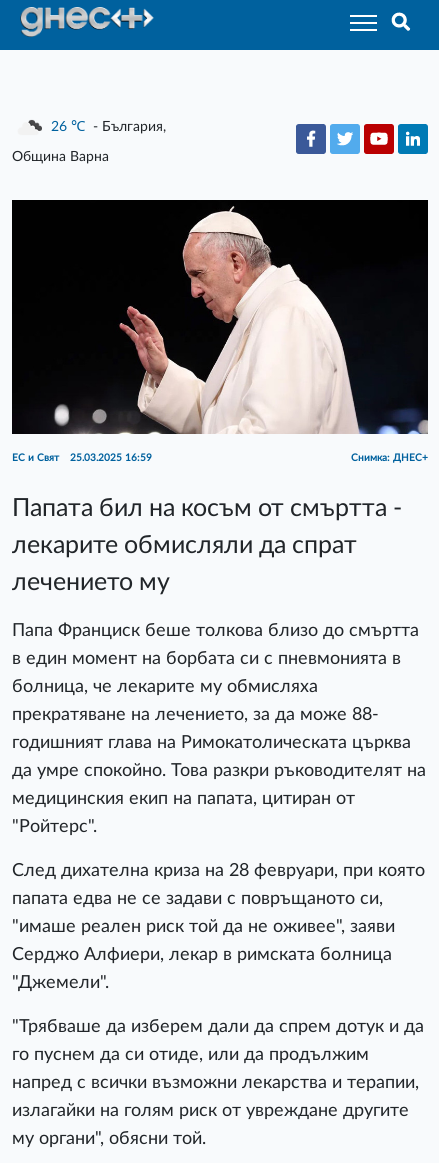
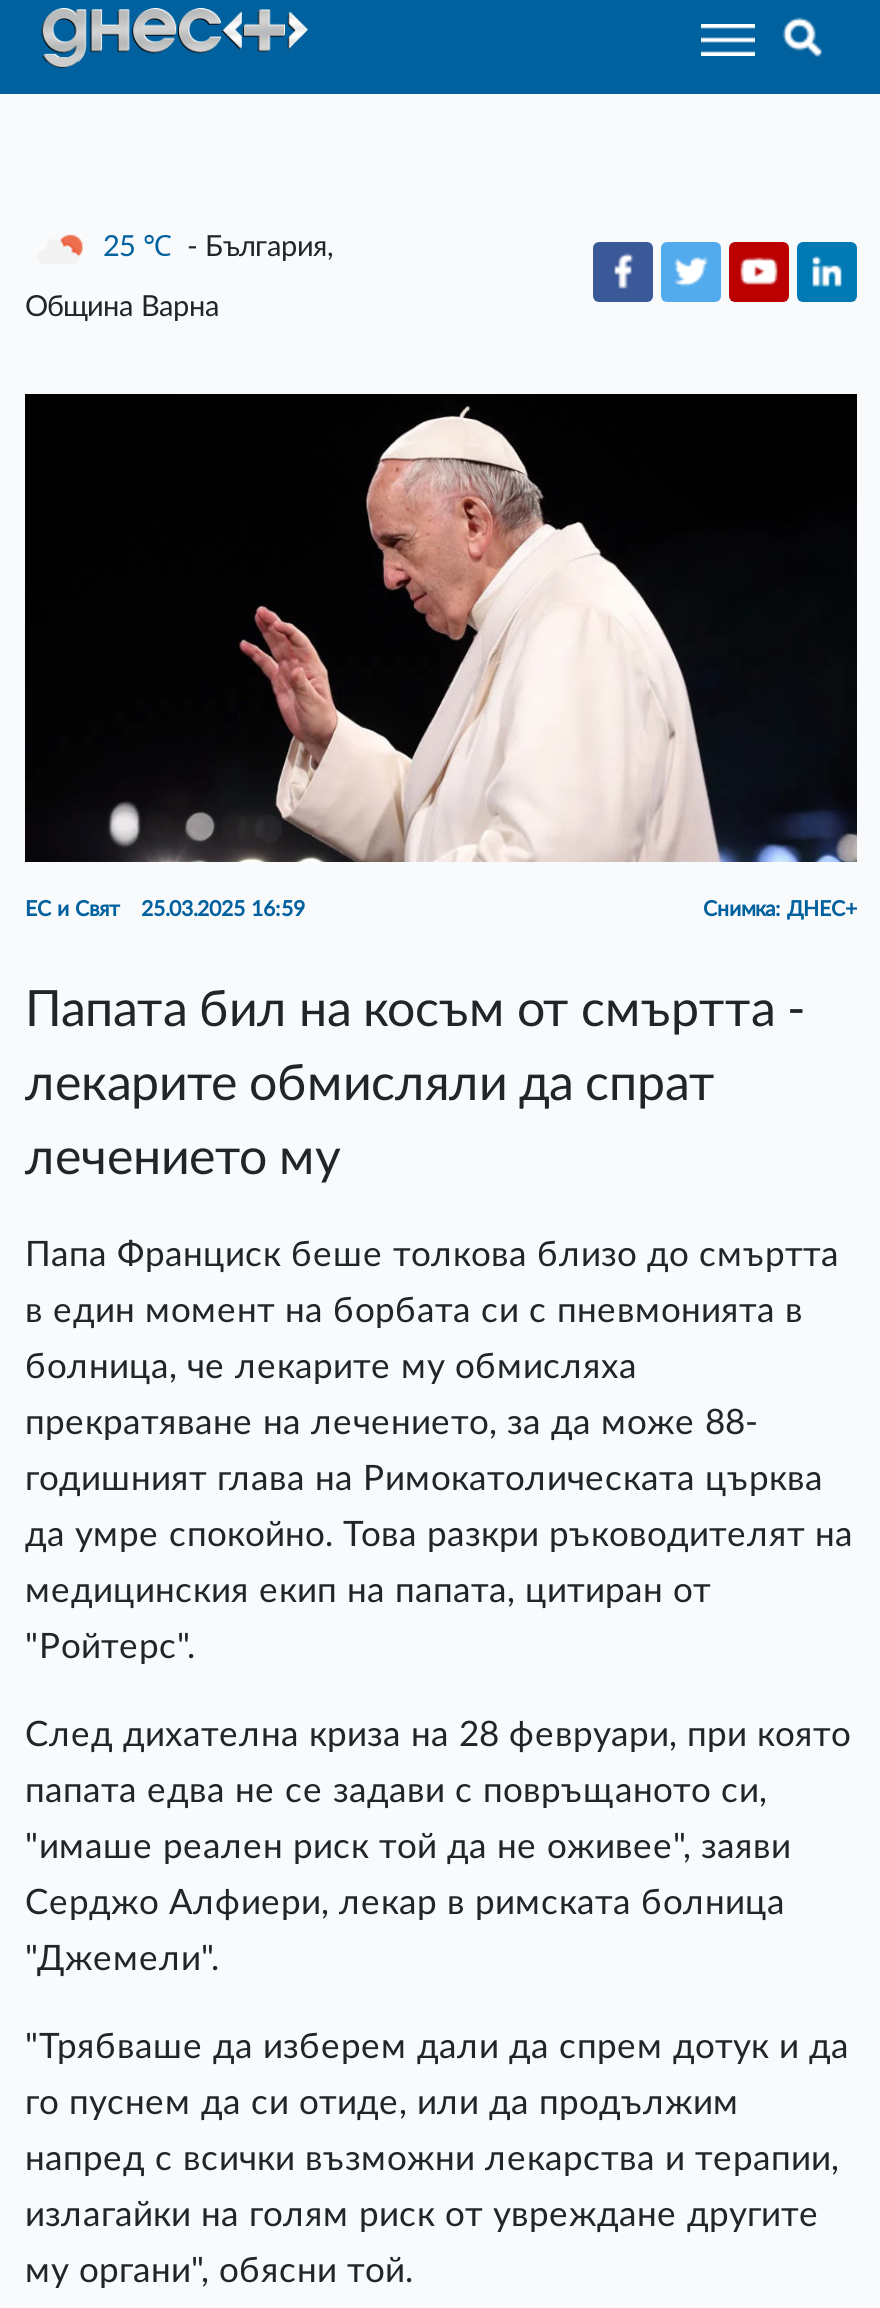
[51,119,166,134] 26 ℃ - България, -> [103,232,333,262] 25 ℃ - България,

